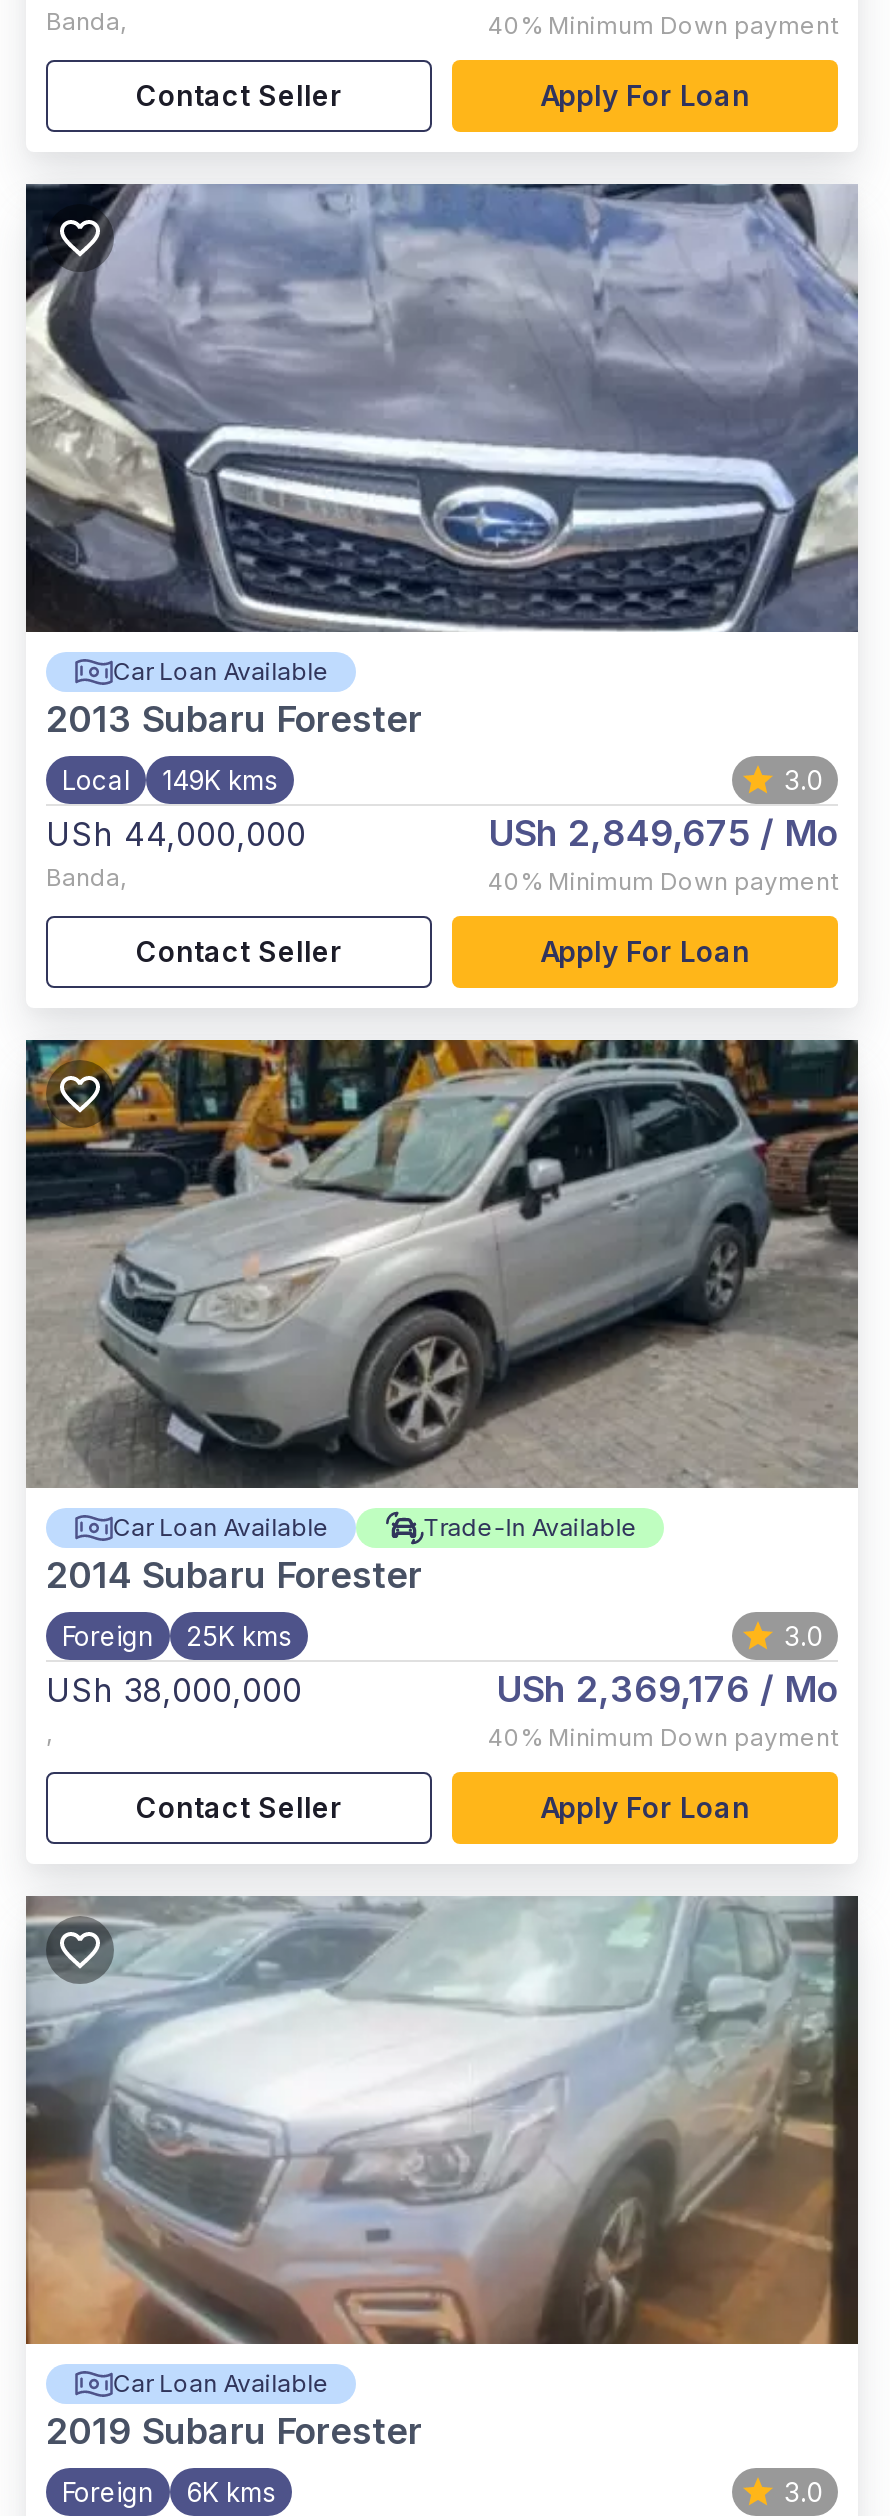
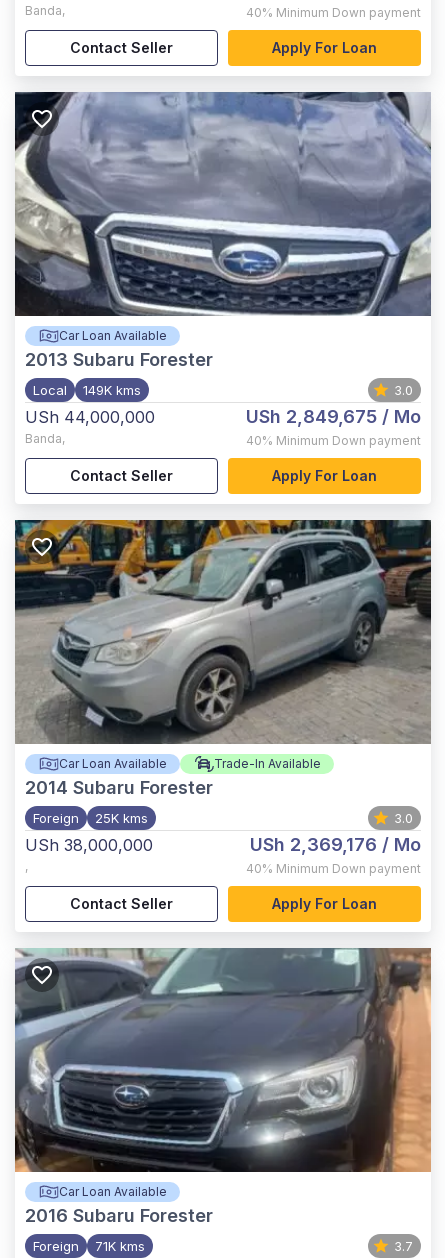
[24,1896,860,2452] [image] | 2019 Subaru Forester -> [14,948,432,1226] [image] | 2016 Subaru Forester
[62,2476,276,2508] Foreign 6K kms -> [33,1238,145,1254] Foreign 71K kms
[784,2476,822,2508] 3.0 -> [394,1238,413,1254] 3.7

